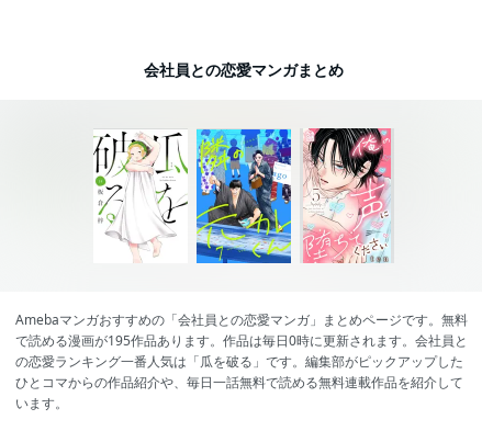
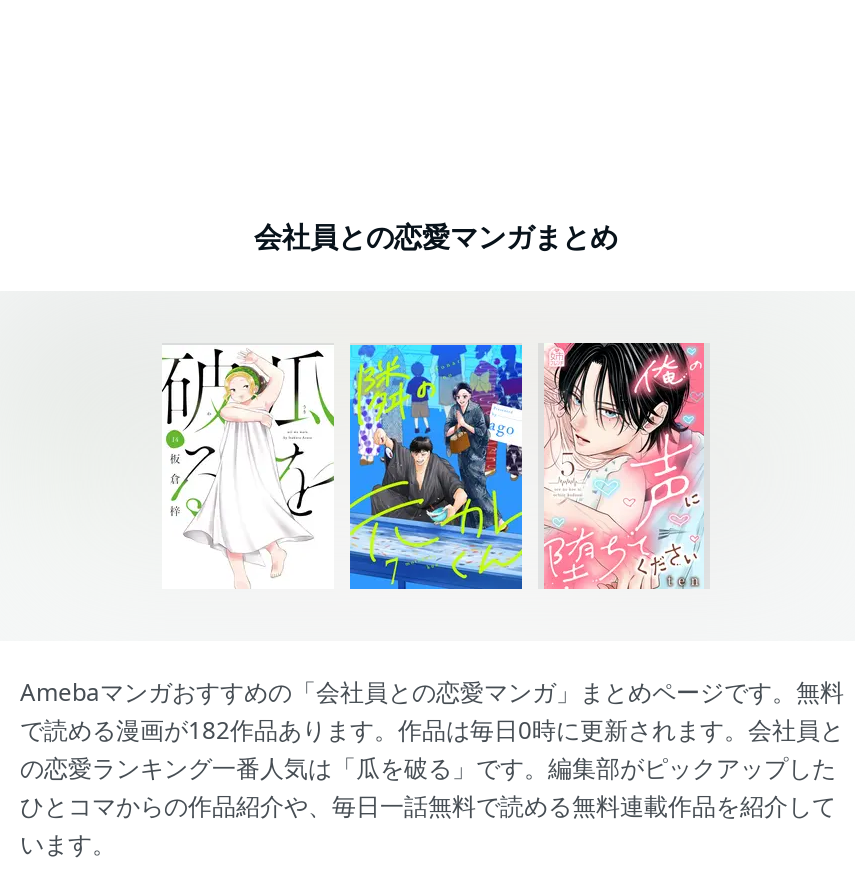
[15,331,468,350] で読める漫画が195作品あります。作品は毎日0時に更新されます。会社員と -> [20,713,844,747] で読める漫画が182作品あります。作品は毎日0時に更新されます。会社員と

